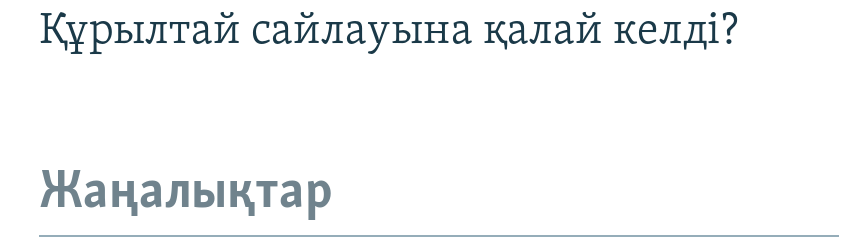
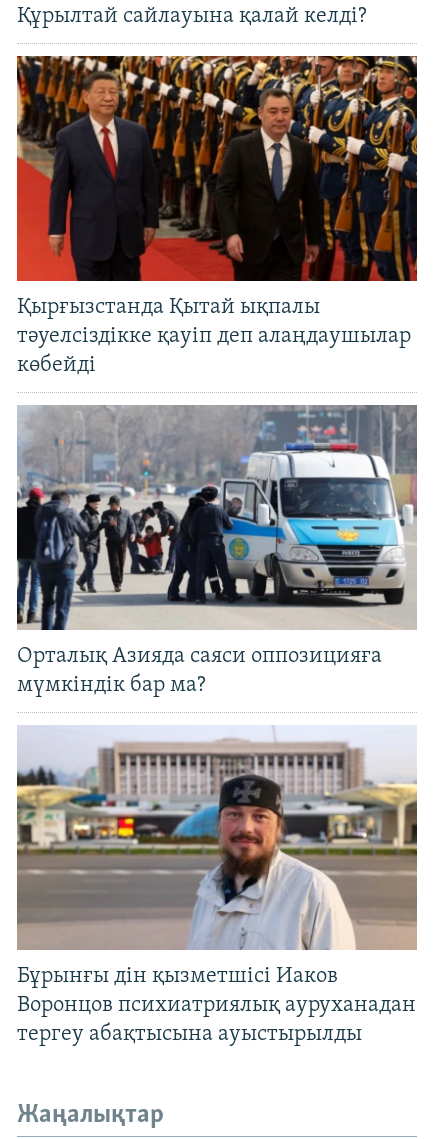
none -> [16,55,418,377] [image] | Қырғызстанда Қытай ықпалы | тәуелсіздікке қауіп деп алаңдаушылар | көбейді
none -> [16,404,418,697] [image] | Орталық Азияда саяси оппозицияға | мүмкіндік бар ма?
none -> [16,726,418,1046] [image] | Бұрынғы дін қызметшісі Иаков | Воронцов психиатриялық ауруханадан | тергеу абақтысына ауыстырылды

